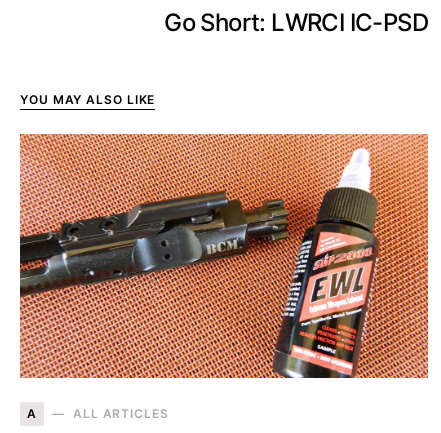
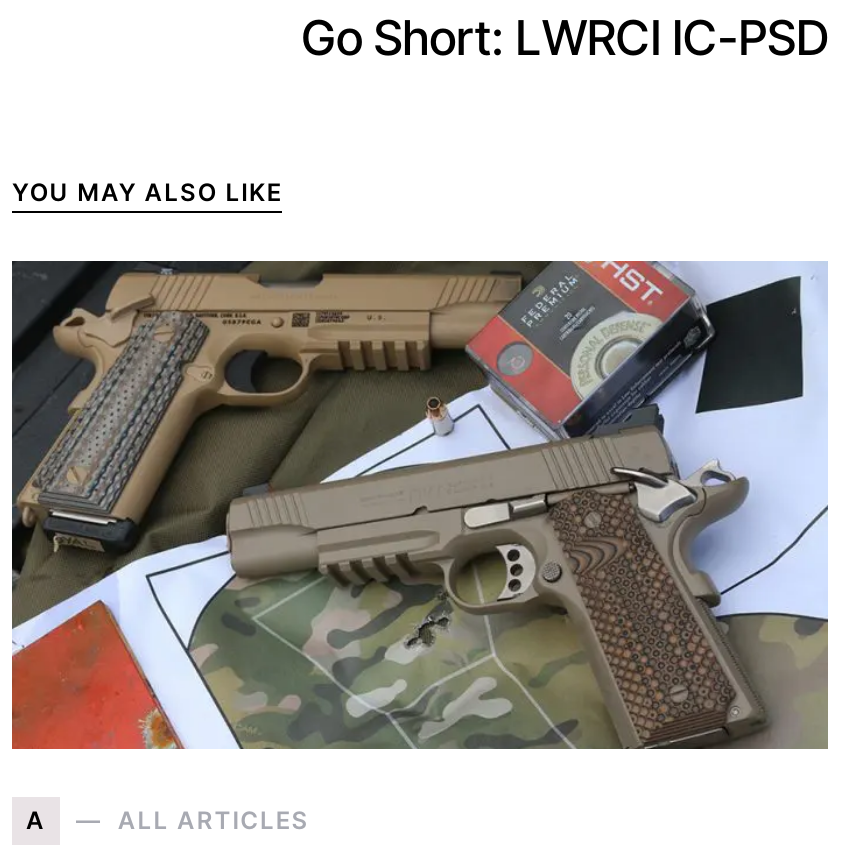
[19,133,429,379] [image] -> [10,259,828,751] [image]

